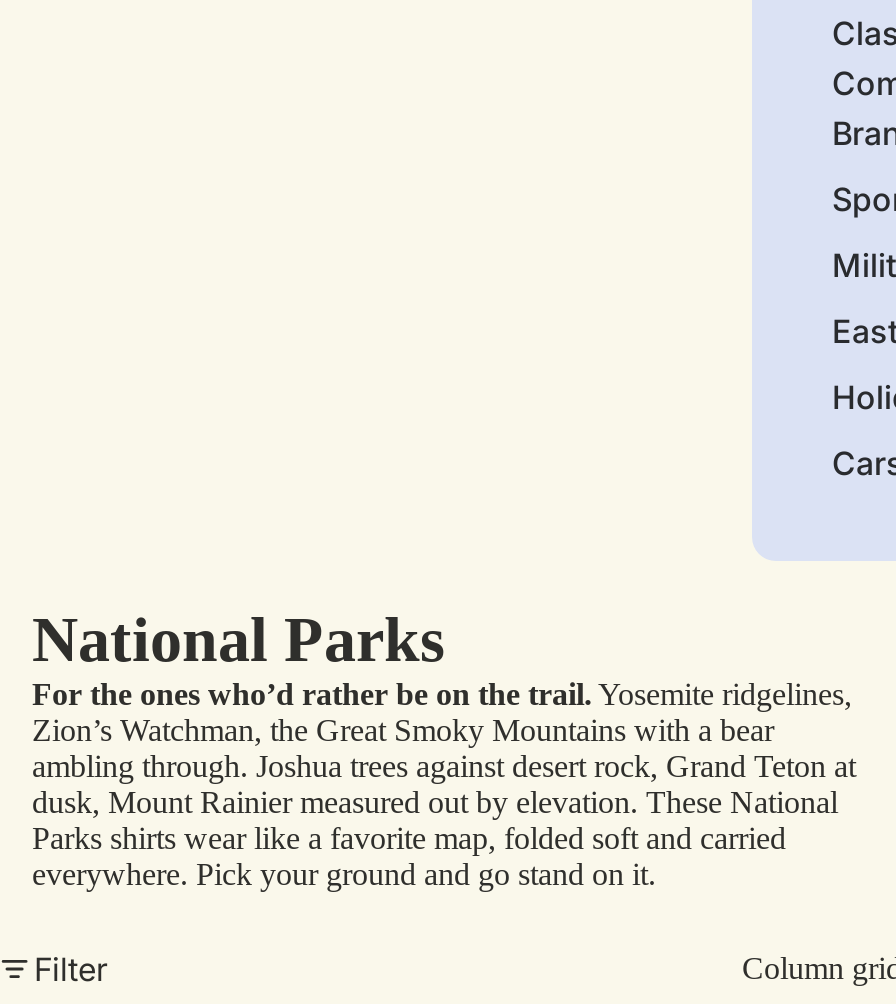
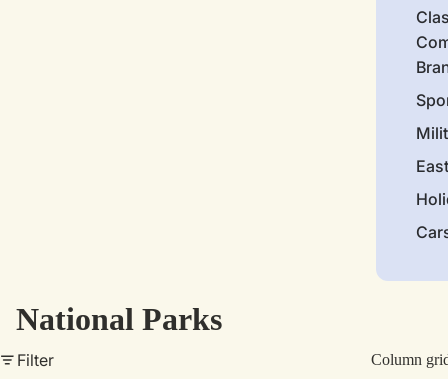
[32,677,856,891] For the ones who’d rather be on the trail. Yosemite ridgelines, | Zion’s Watchman, the Great Smoky Mountains with a bear | ambling through. Joshua trees against desert rock, Grand Teton at | dusk, Mount Rainier measured out by elevation. These National | Parks shirts wear like a favorite map, folded soft and carried | everywhere. Pick your ground and go stand on it. -> none

